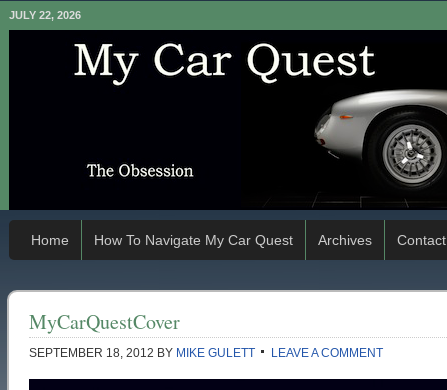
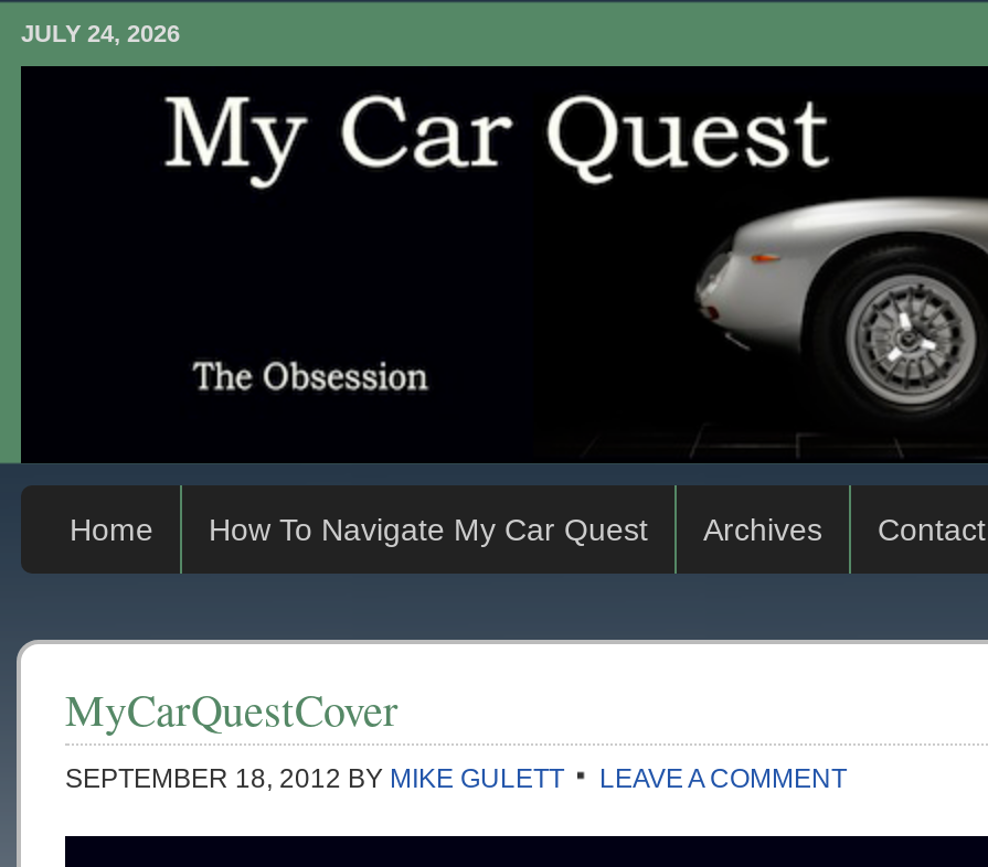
[9,9,81,21] JULY 22, 2026 -> [21,20,180,46] JULY 24, 2026

